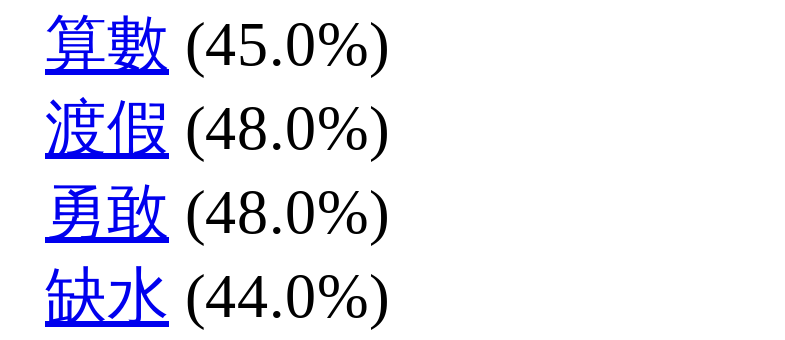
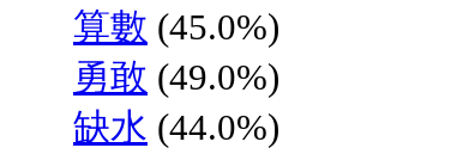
[45,93,389,247] 渡假(48.0%) | 勇敢(48.0%) -> [73,56,279,98] 勇敢(49.0%)

